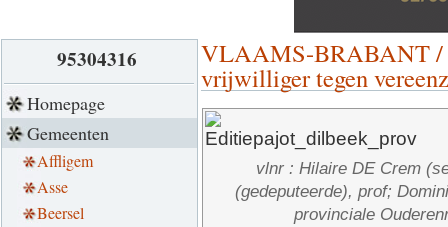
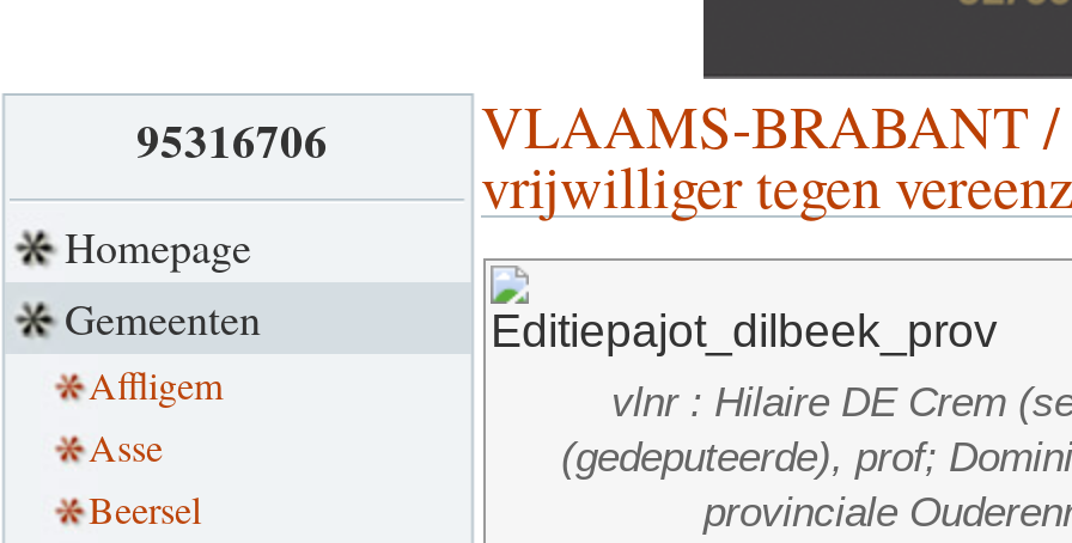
[57,45,137,72] 95304316 -> [136,108,328,172] 95316706

